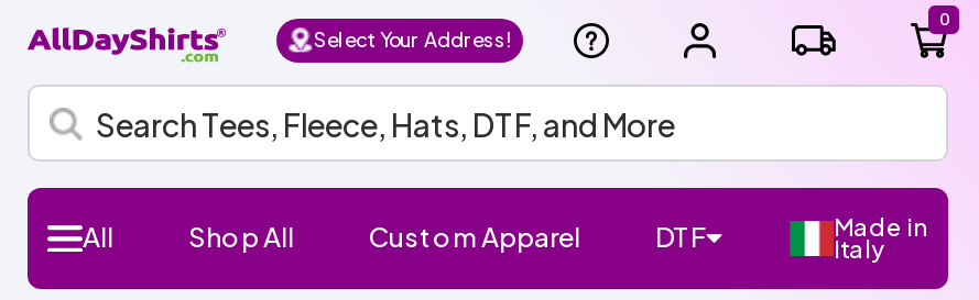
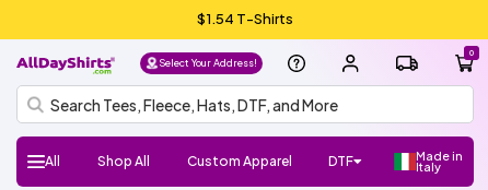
none -> [197,10,293,27] $1.54 T-Shirts

